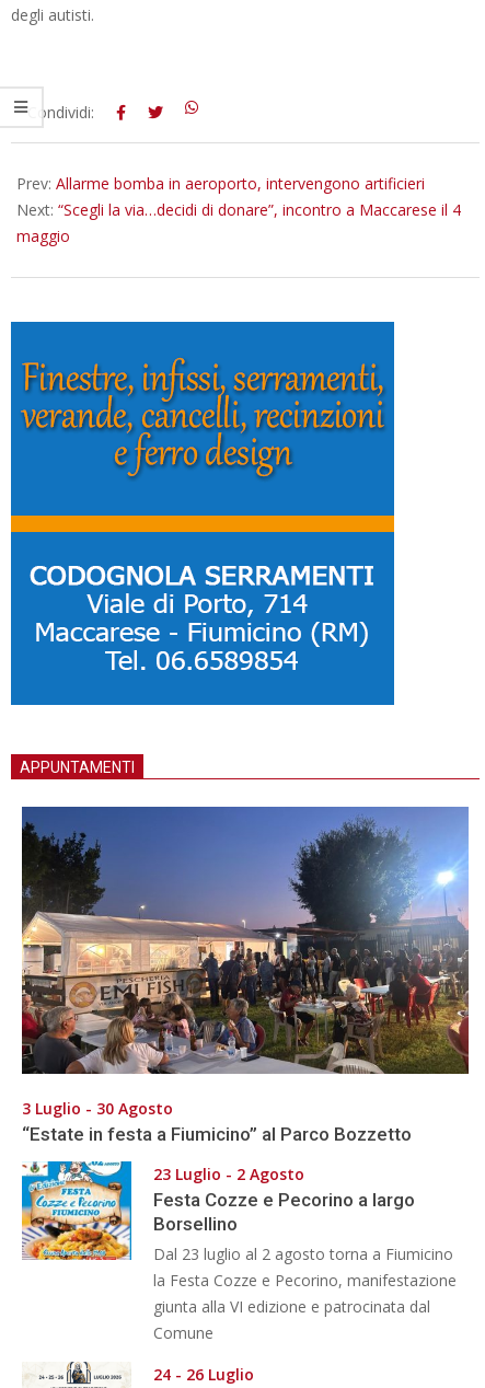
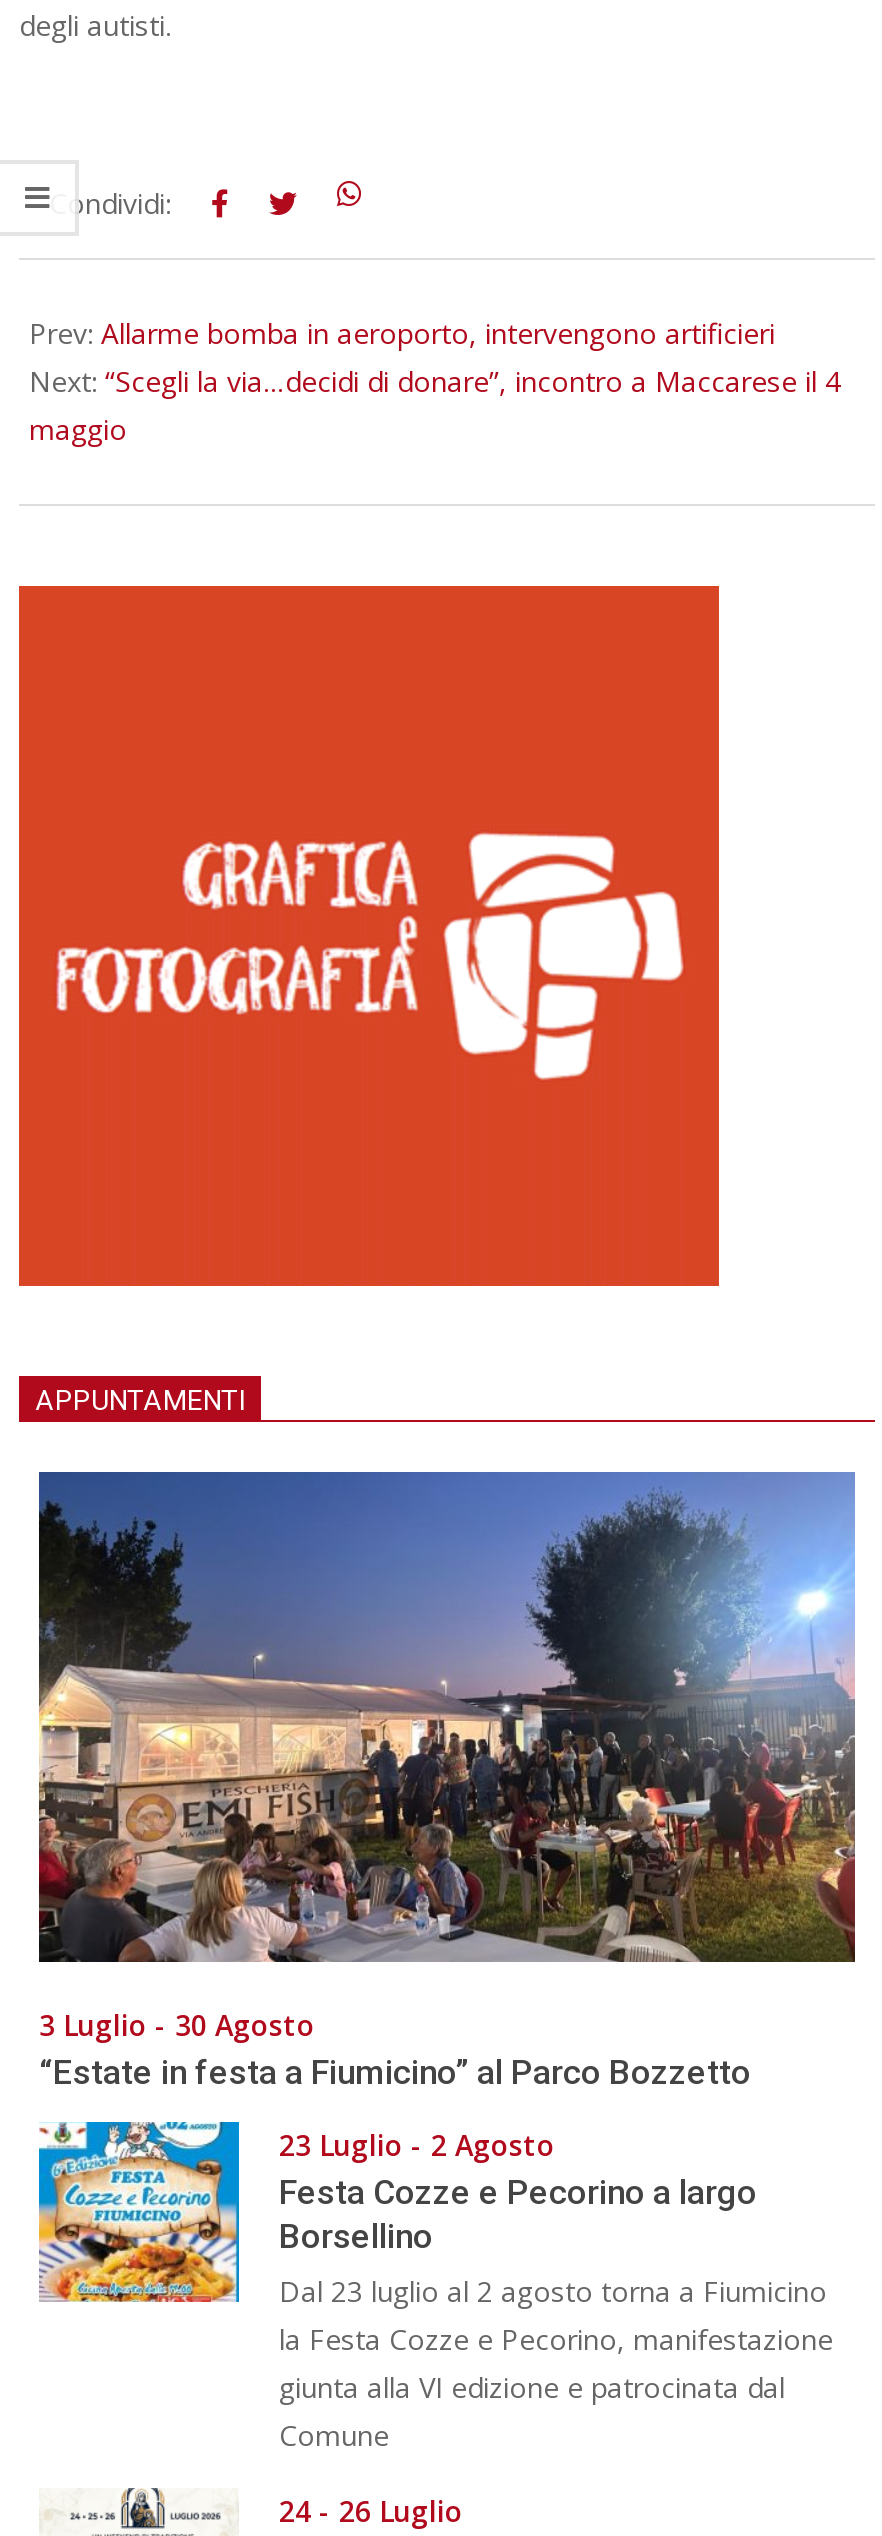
[10,321,395,706] [image] -> [17,584,721,1288] [image]

